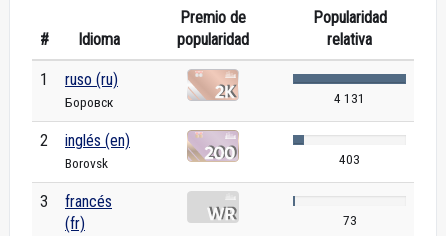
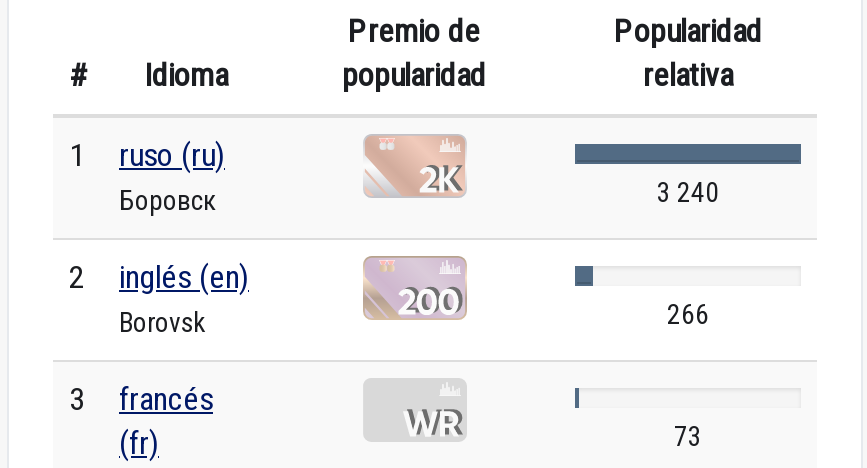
[334,90,365,106] 4 131 -> [657,176,719,208] 3 240
[339,151,360,167] 403 -> [667,298,709,330] 266

